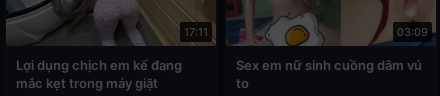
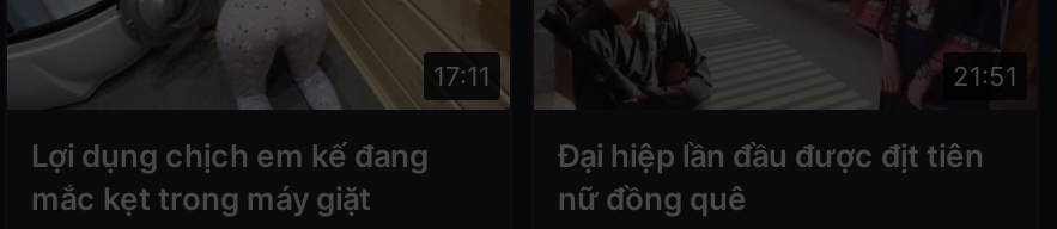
[397,25,428,39] 03:09 -> [953,60,1017,93] 21:51
[236,57,422,91] Sex em nữ sinh cuồng dâm vú | to -> [558,136,984,217] Đại hiệp lần đầu được địt tiên | nữ đồng quê

